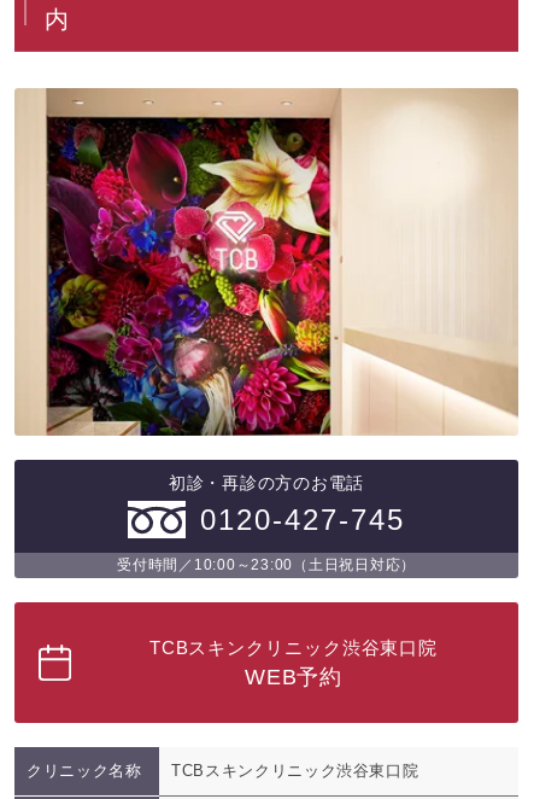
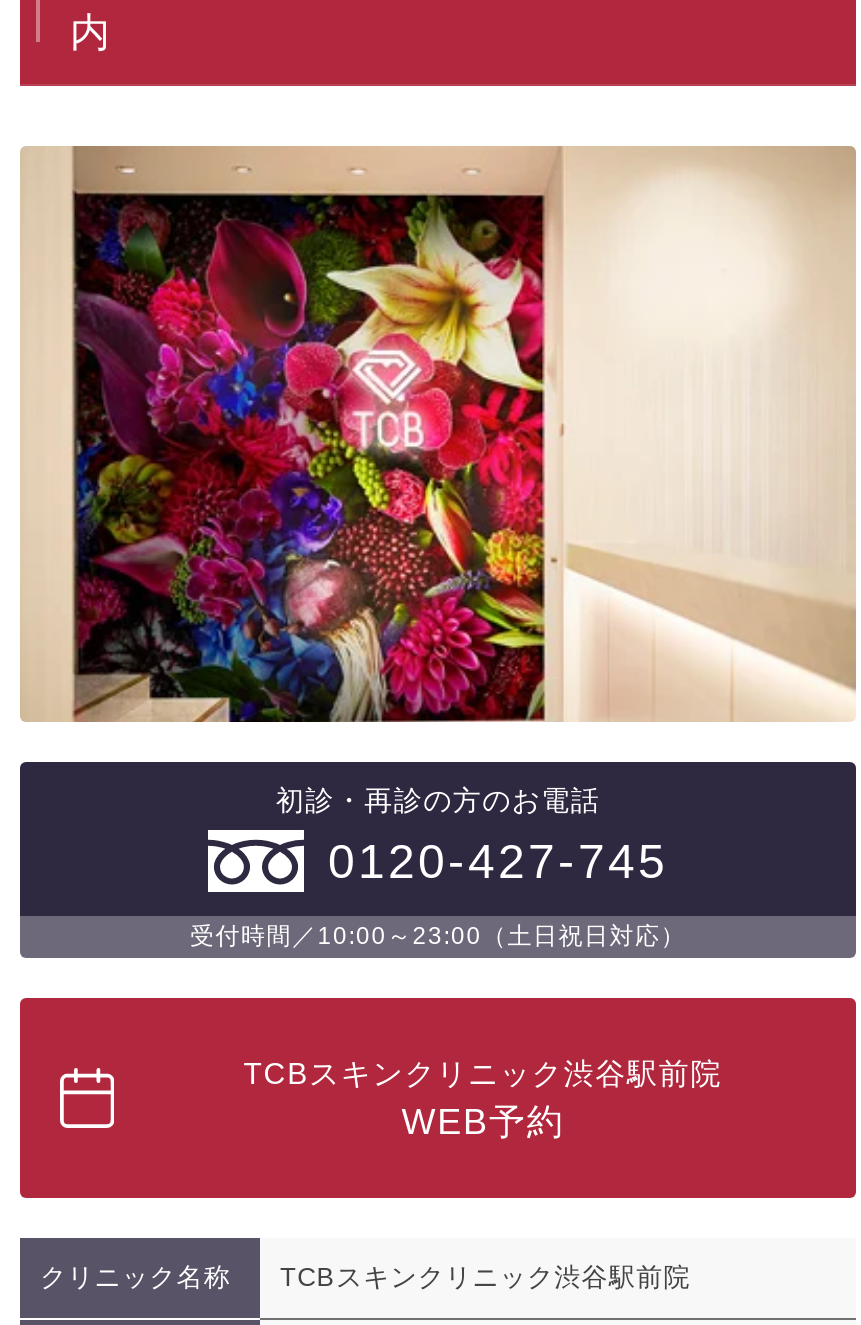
[149,637,438,658] TCBスキンクリニック渋谷東口院 -> [244,1056,722,1090] TCBスキンクリニック渋谷駅前院
[171,762,419,780] TCBスキンクリニック渋谷東口院 -> [280,1262,691,1292] TCBスキンクリニック渋谷駅前院

